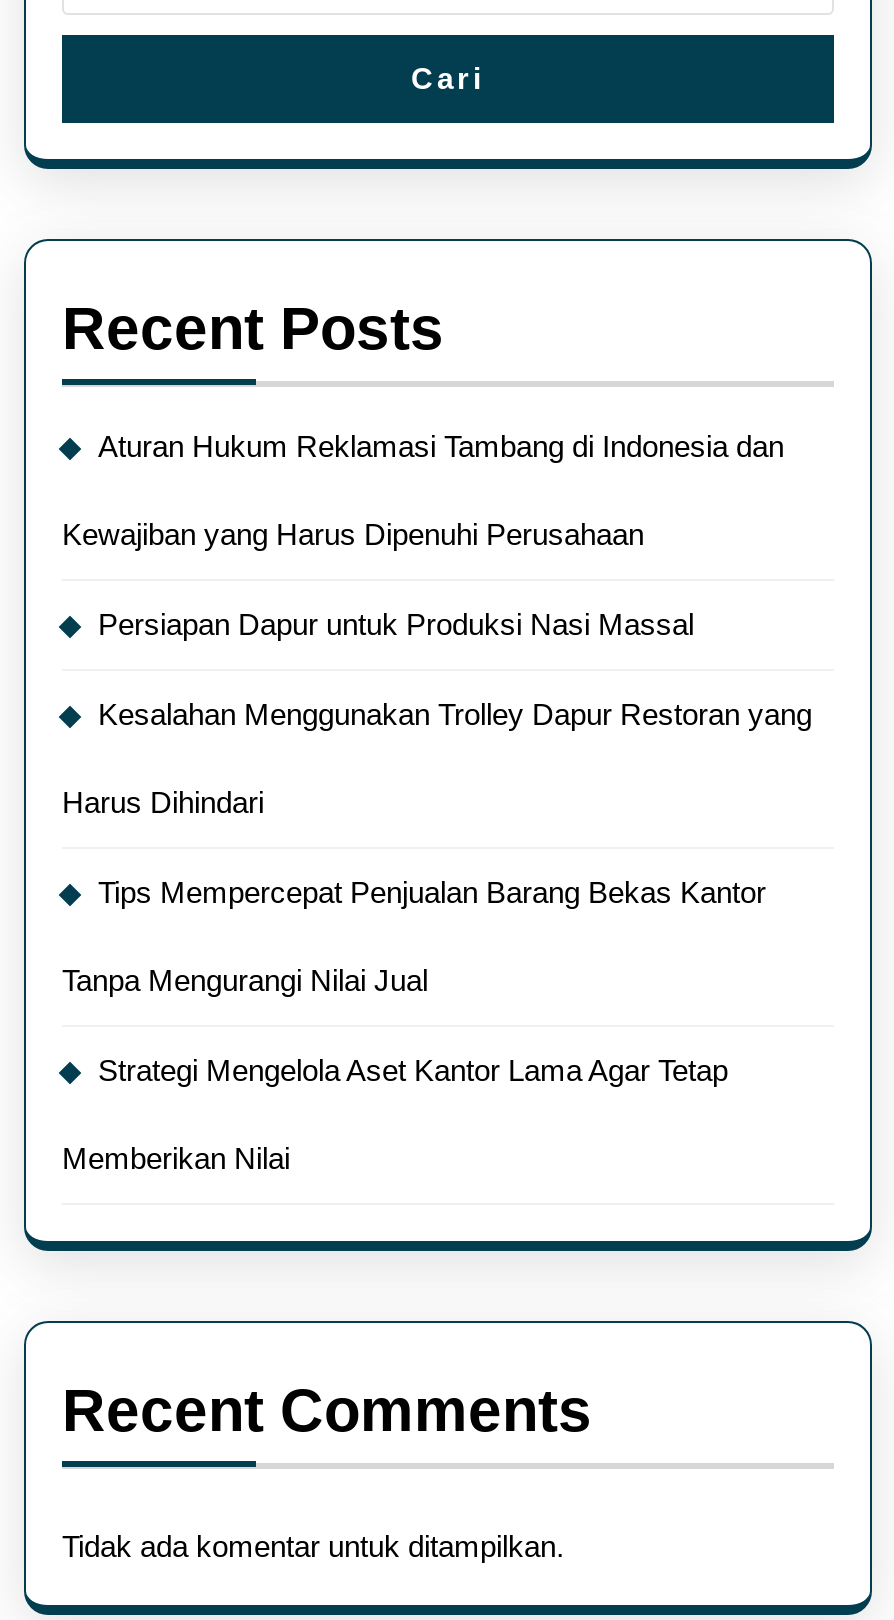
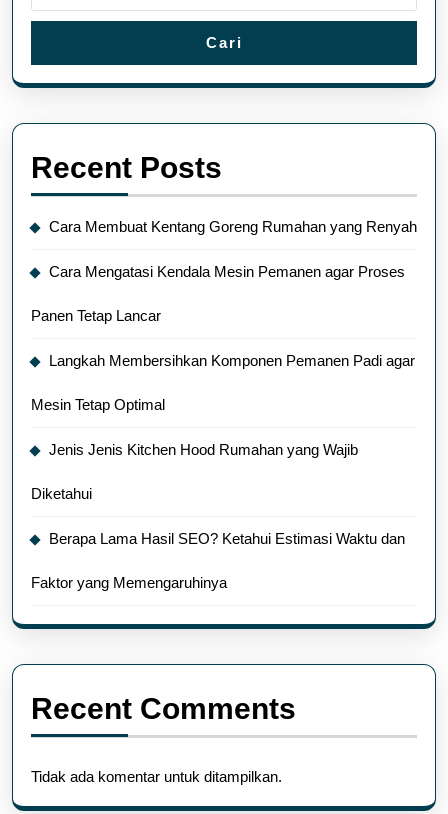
[98,429,784,463] Aturan Hukum Reklamasi Tambang di Indonesia dan -> [49,218,417,235] Cara Membuat Kentang Goreng Rumahan yang Renyah
[62,517,644,551] Kewajiban yang Harus Dipenuhi Perusahaan -> [49,263,405,280] Cara Mengatasi Kendala Mesin Pemanen agar Proses
[98,607,694,641] Persiapan Dapur untuk Produksi Nasi Massal -> [31,307,161,324] Panen Tetap Lancar
[98,697,812,731] Kesalahan Menggunakan Trolley Dapur Restoran yang -> [49,352,415,369] Langkah Membersihkan Komponen Pemanen Padi agar
[62,785,264,819] Harus Dihindari -> [31,396,165,413] Mesin Tetap Optimal
[98,875,766,909] Tips Mempercepat Penjualan Barang Bekas Kantor -> [49,441,358,458] Jenis Jenis Kitchen Hood Rumahan yang Wajib
[62,963,428,997] Tanpa Mengurangi Nilai Jual -> [31,485,92,502] Diketahui
[98,1053,728,1087] Strategi Mengelola Aset Kantor Lama Agar Tetap -> [49,530,405,547] Berapa Lama Hasil SEO? Ketahui Estimasi Waktu dan
[62,1141,290,1175] Memberikan Nilai -> [31,574,227,591] Faktor yang Memengaruhinya

